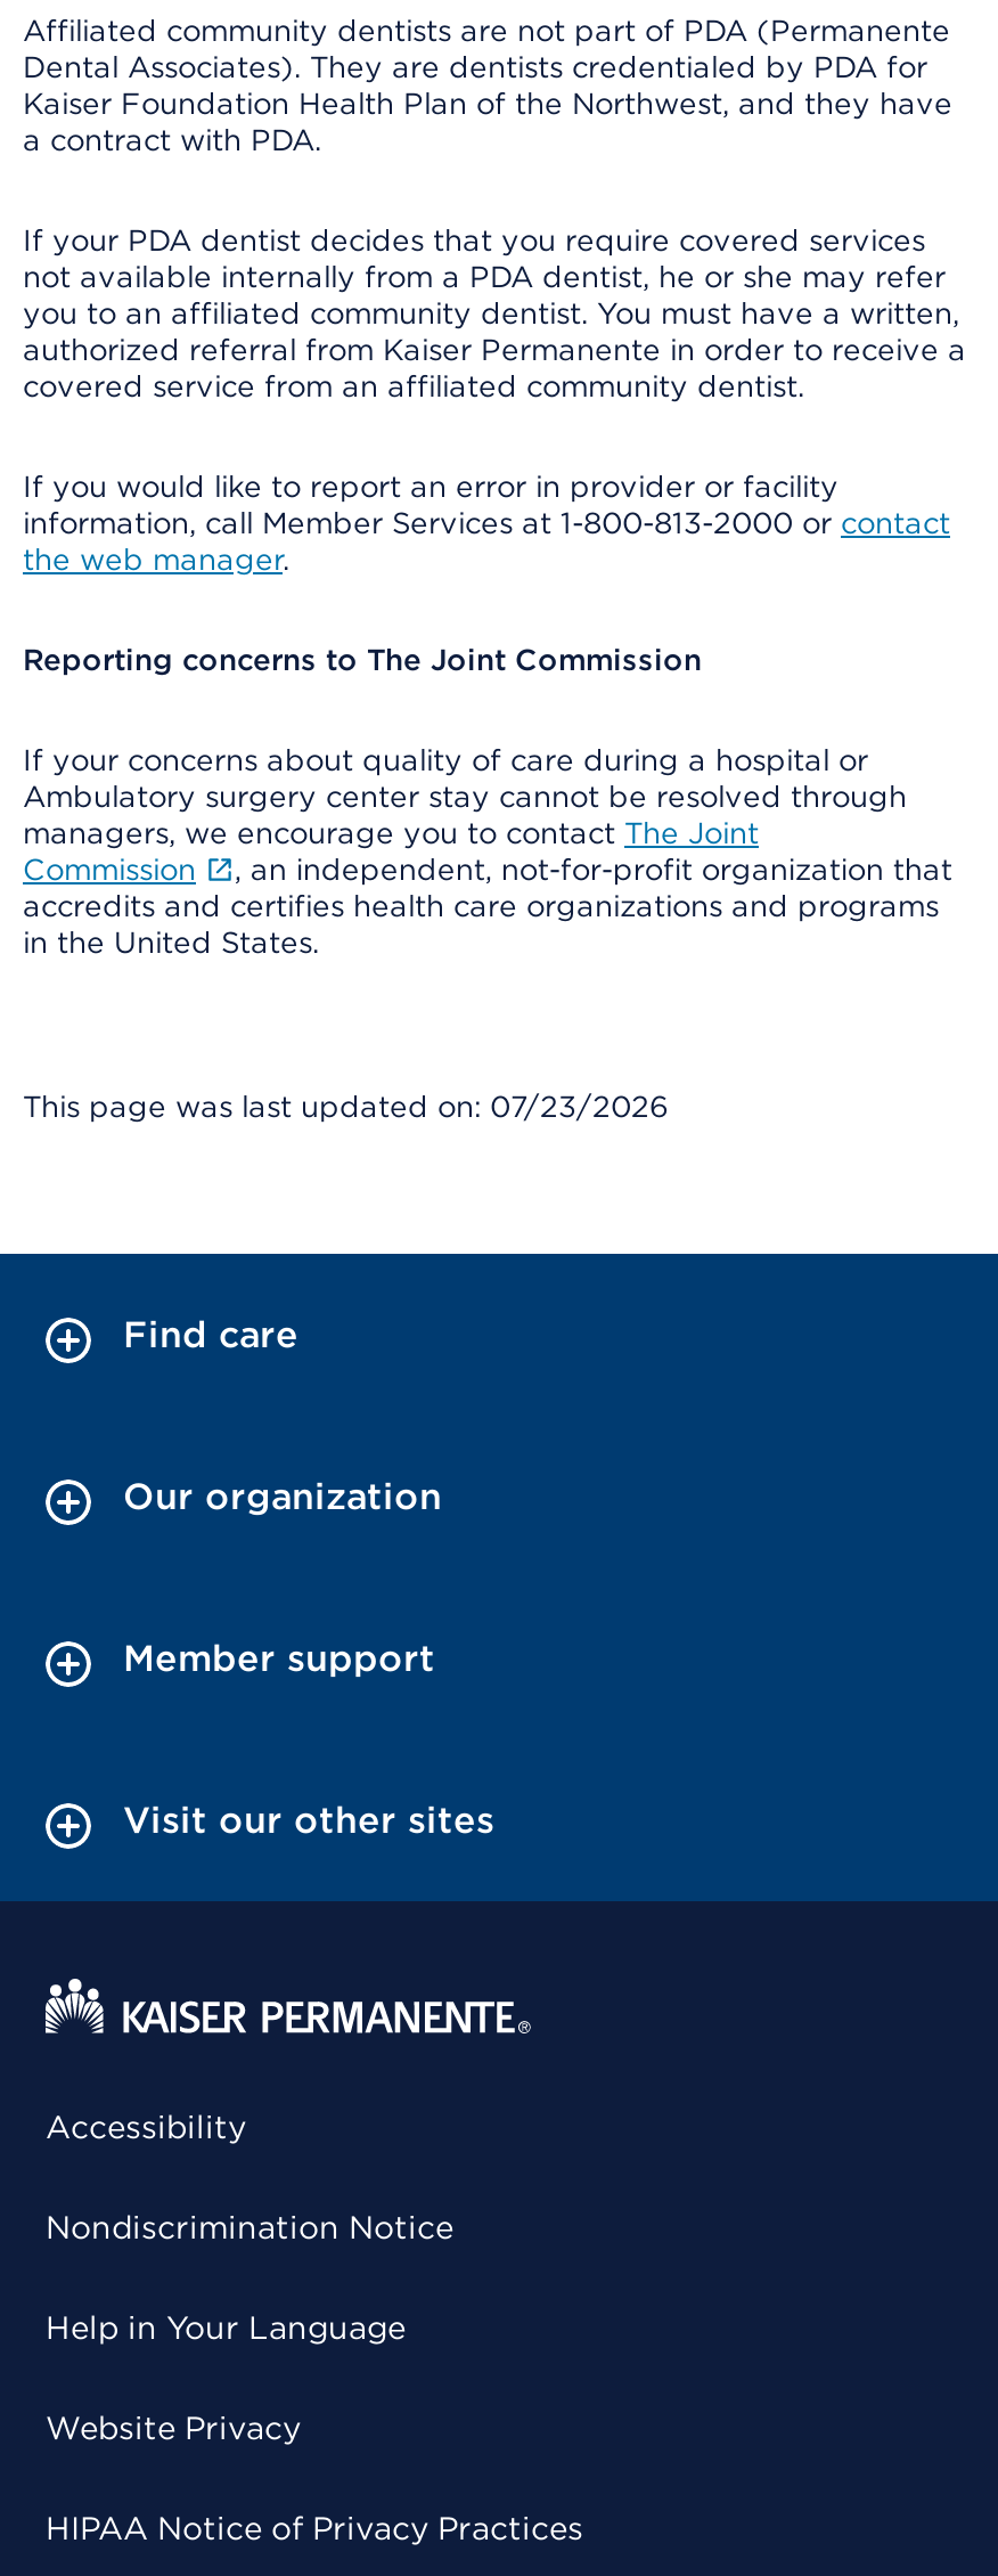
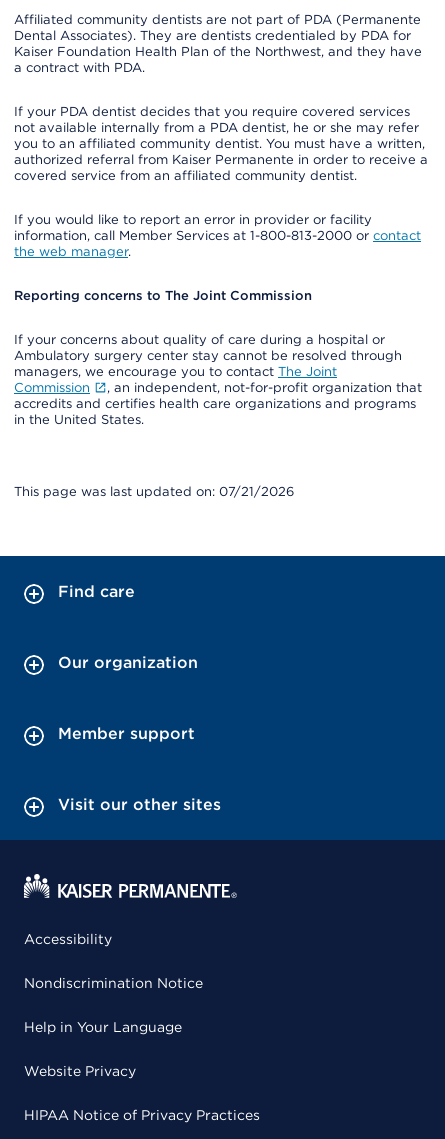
[23,1090,668,1124] This page was last updated on: 07/23/2026 -> [14,484,294,499] This page was last updated on: 07/21/2026

